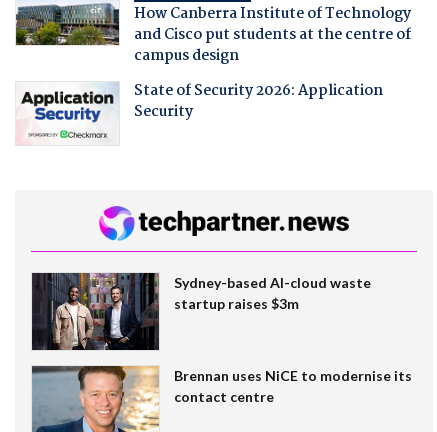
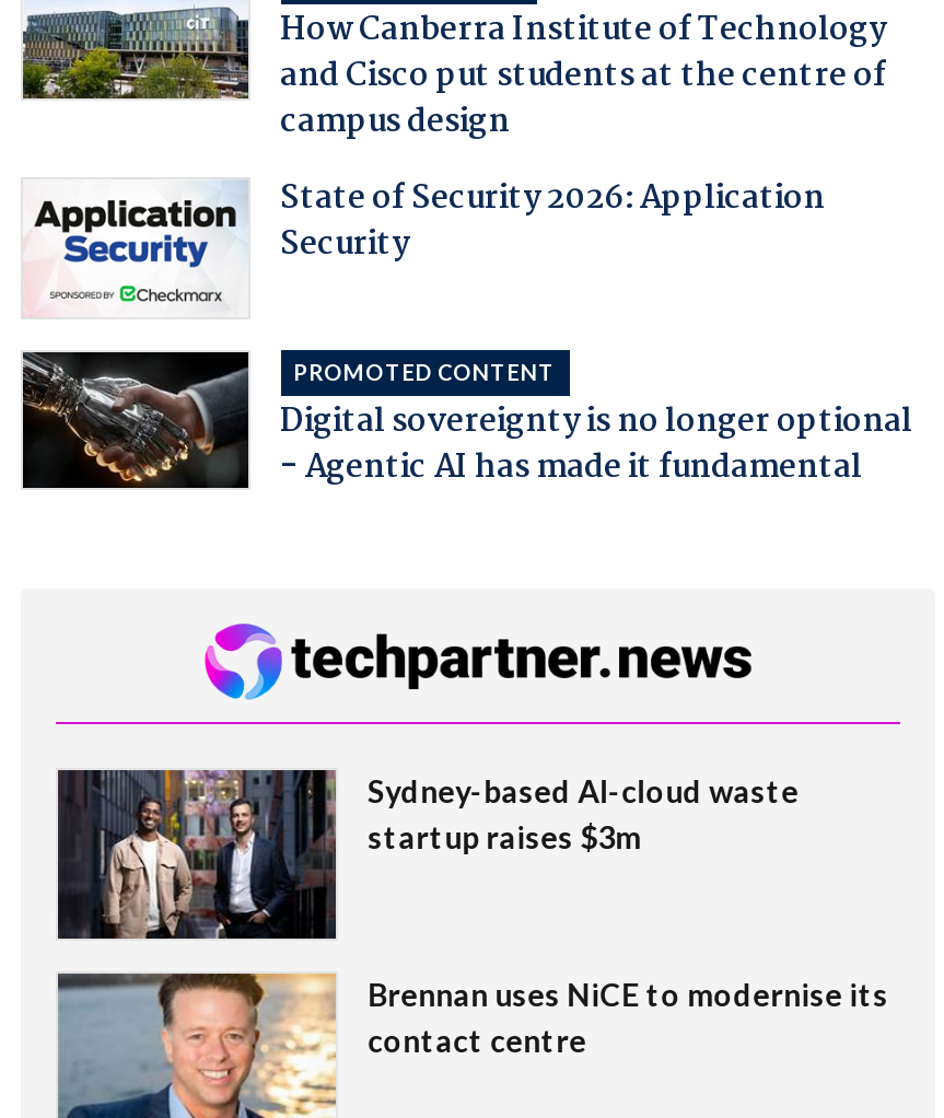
none -> [21,350,912,494] [image] | PROMOTED CONTENT | Digital sovereignty is no longer optional | - Agentic AI has made it fundamental

